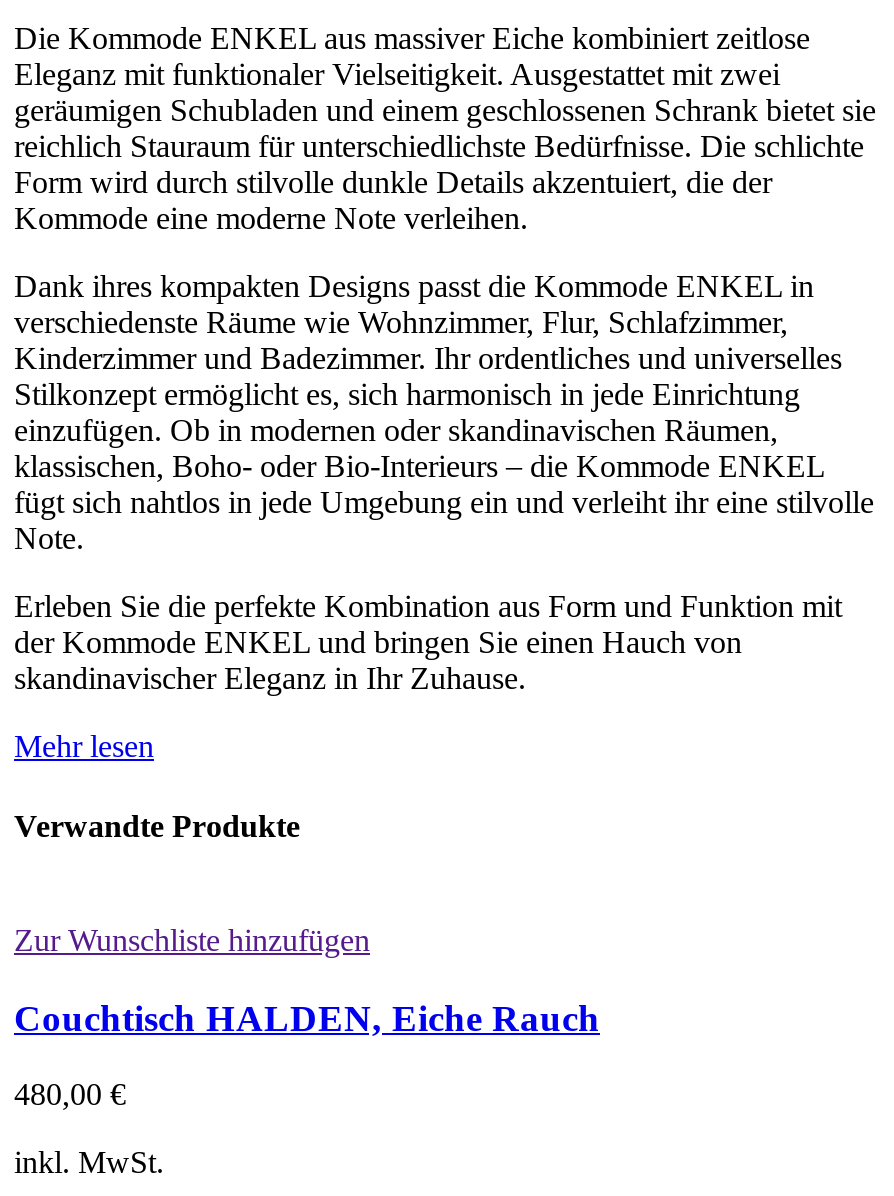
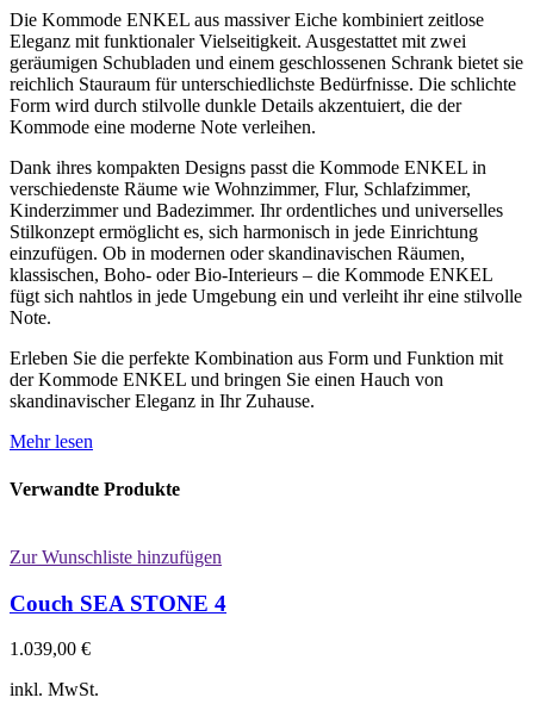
[14,996,600,1038] Couchtisch HALDEN, Eiche Rauch -> [10,591,226,616] Couch SEA STONE 4
[14,1078,126,1112] 480,00 € -> [10,639,91,659] 1.039,00 €

